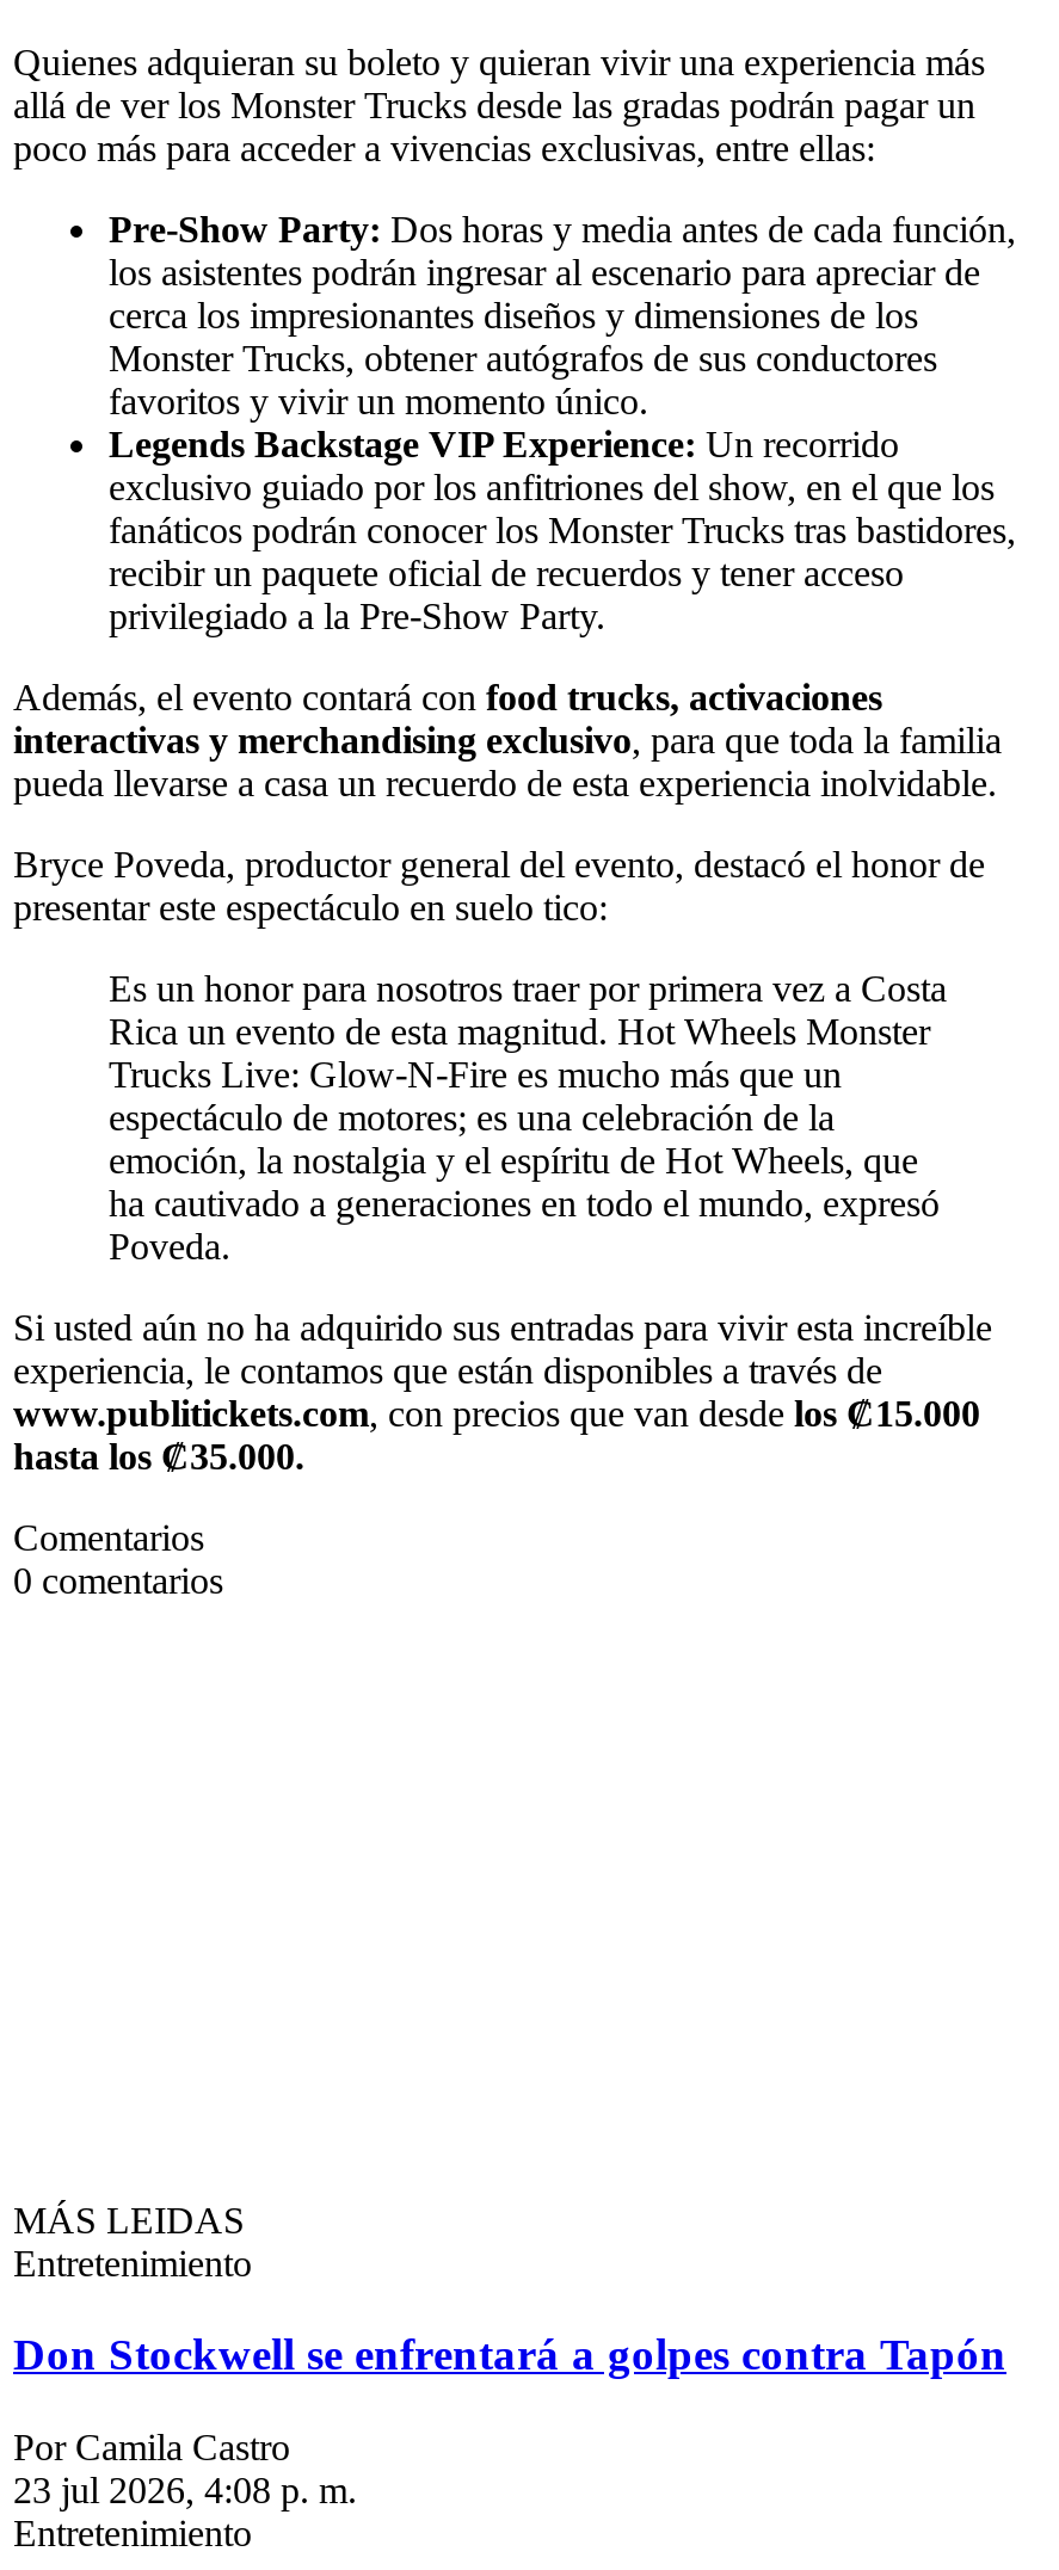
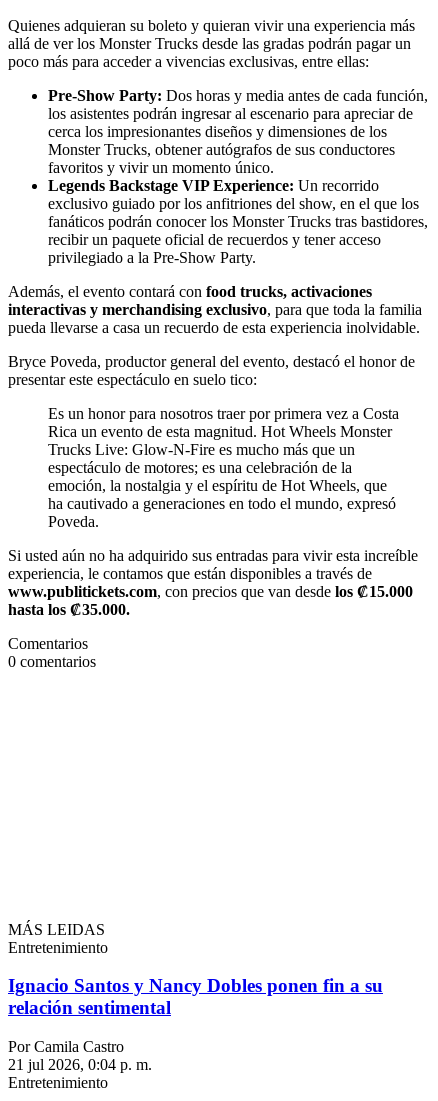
[13,2330,1006,2380] Don Stockwell se enfrentará a golpes contra Tapón -> [8,975,383,1018] Ignacio Santos y Nancy Dobles ponen fin a su | relación sentimental
[13,2470,357,2511] 23 jul 2026, 4:08 p. m. -> [8,1056,152,1073] 21 jul 2026, 0:04 p. m.

